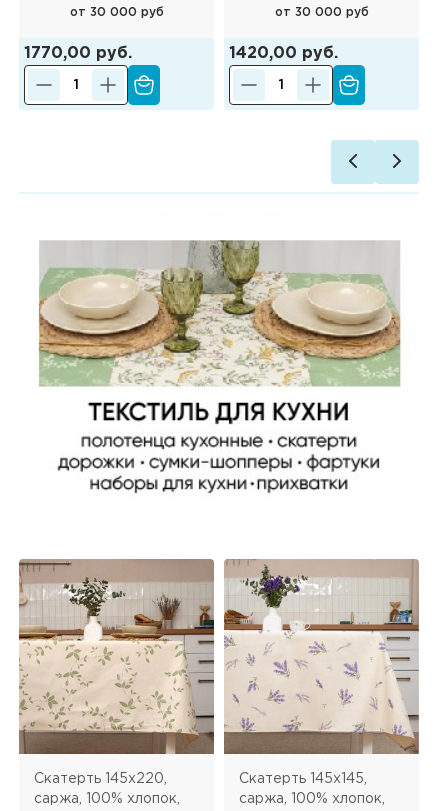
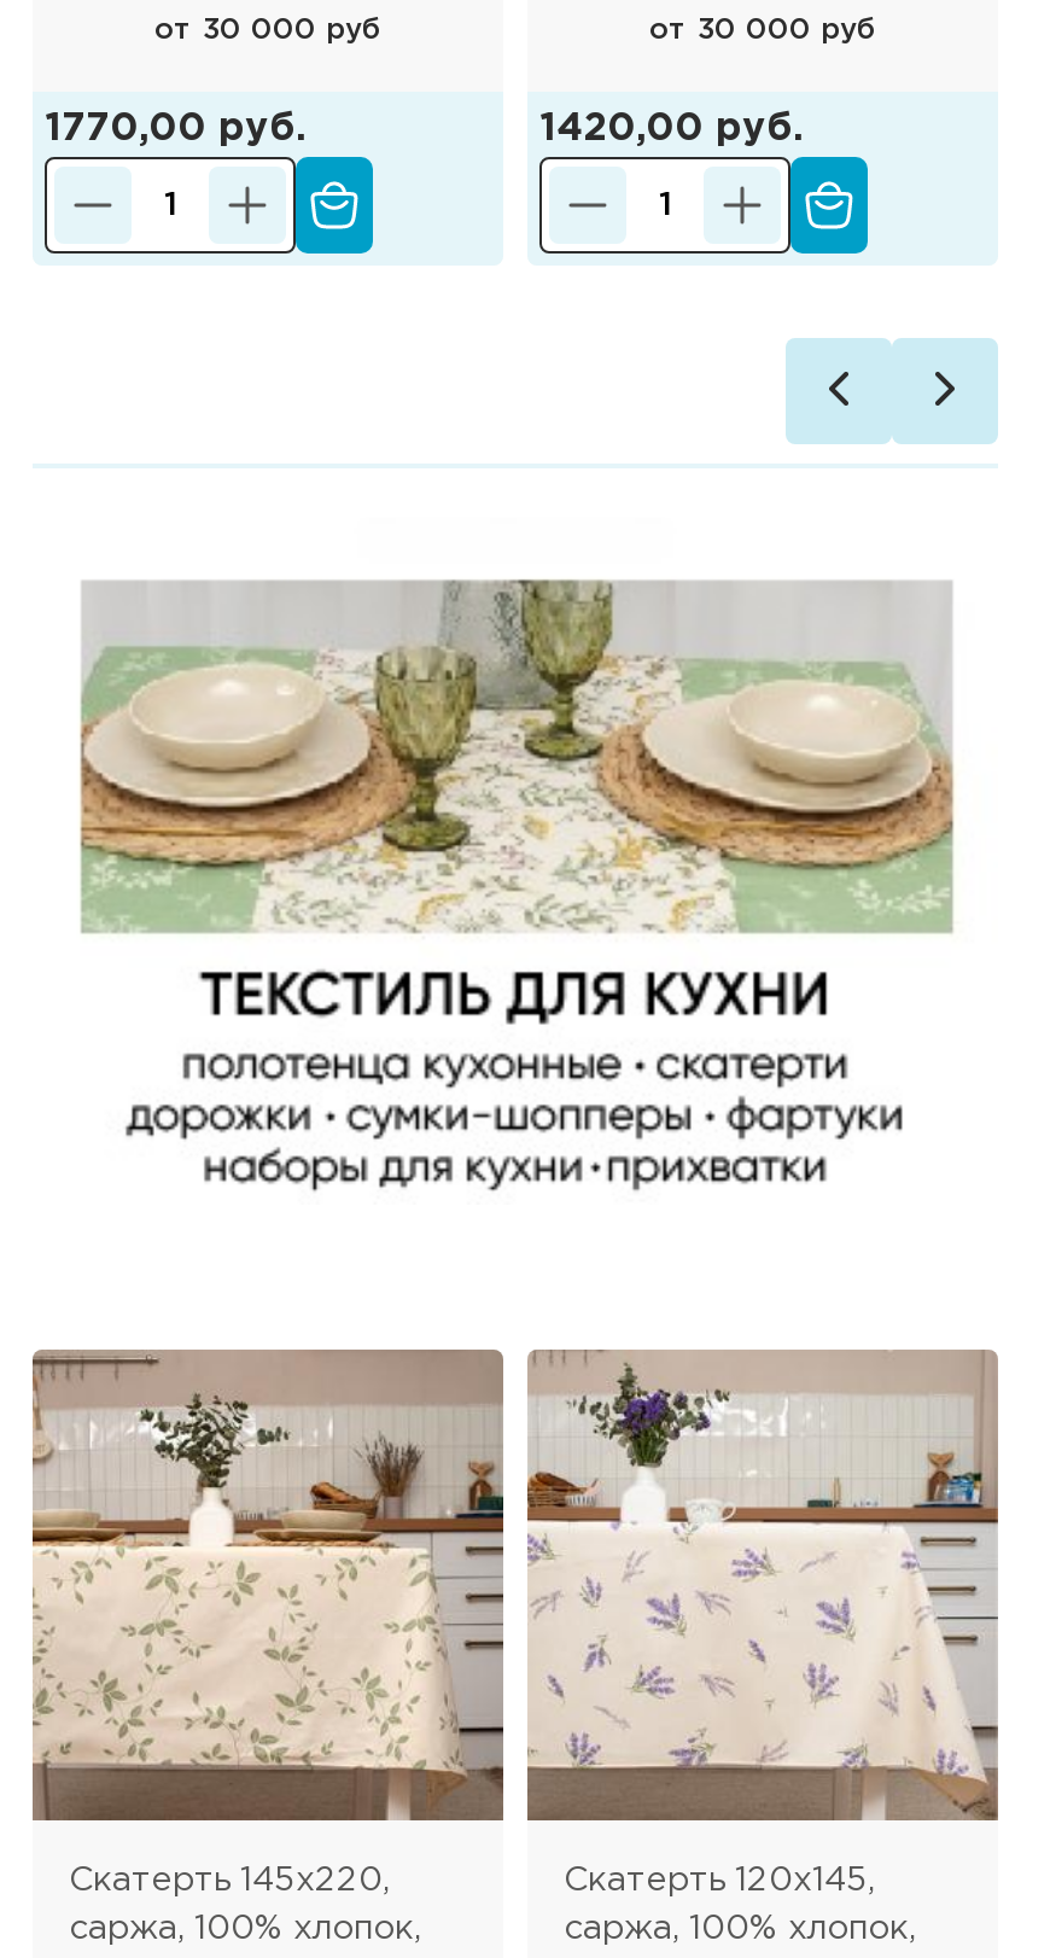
[239,773,367,785] Скатерть 145х145, -> [564,1866,875,1895] Скатерть 120х145,

